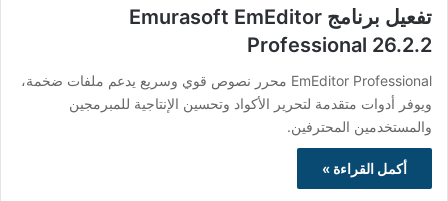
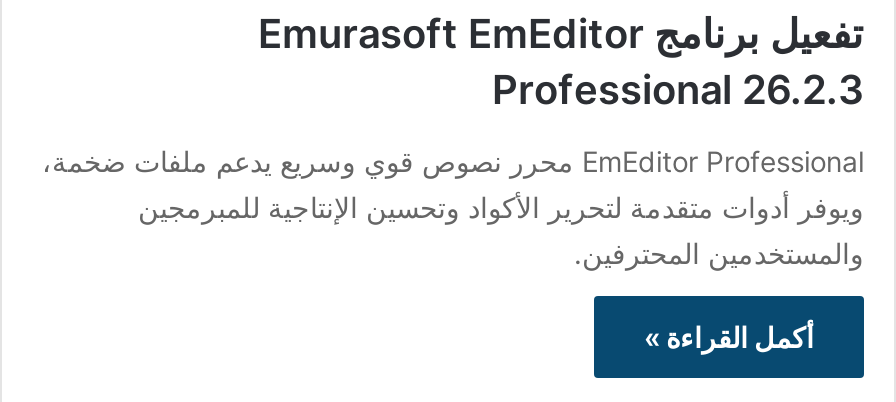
[247,33,432,57] Professional 26.2.2 -> [492,65,864,113] Professional 26.2.3

